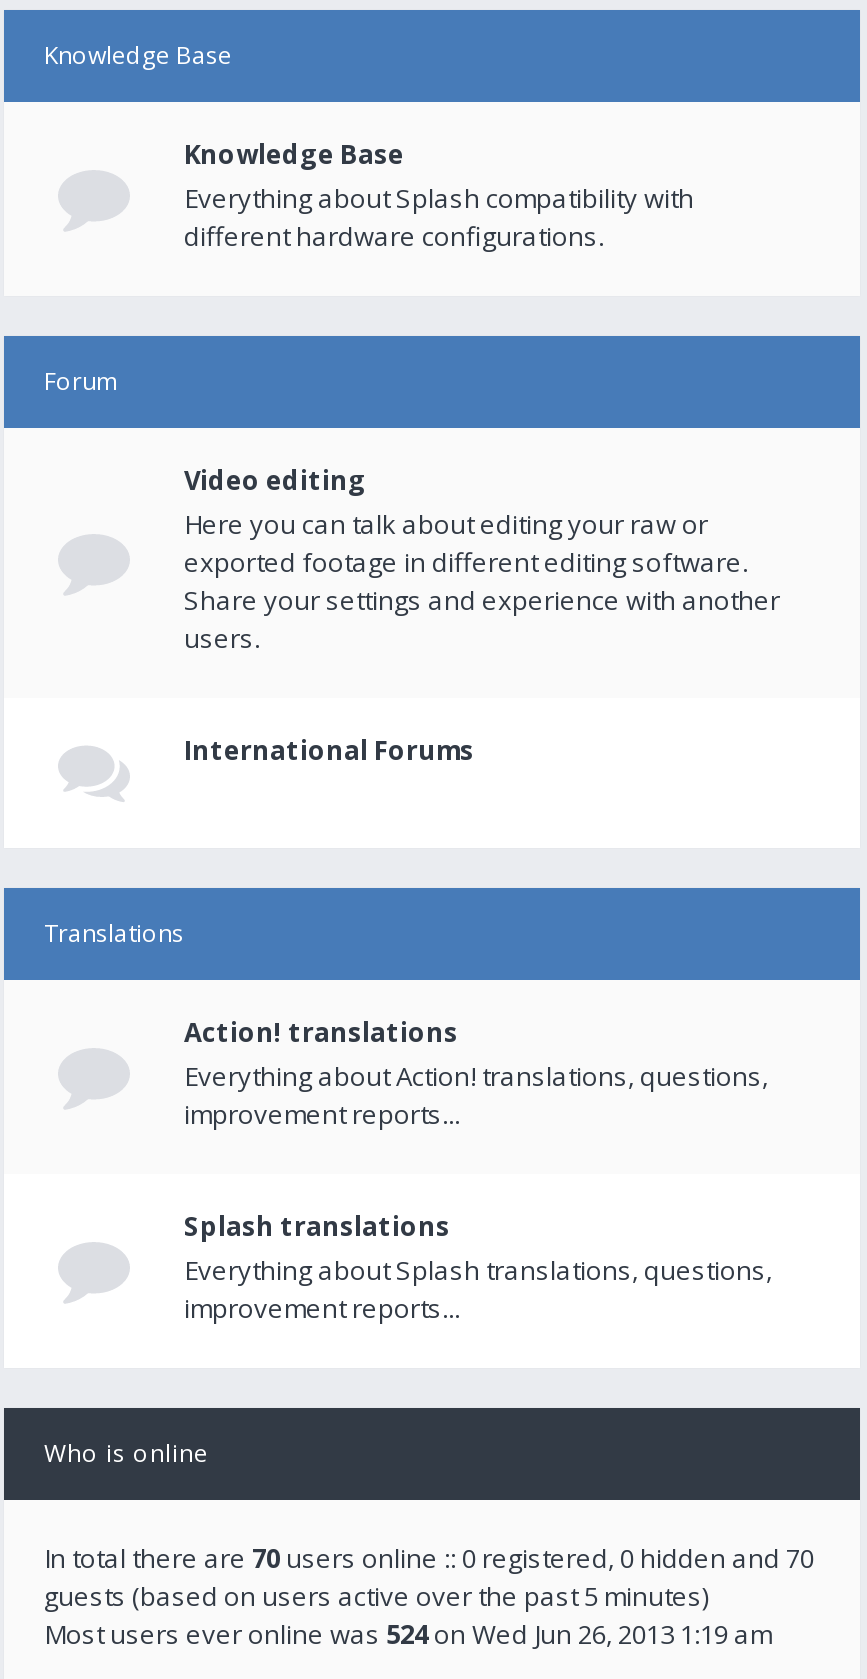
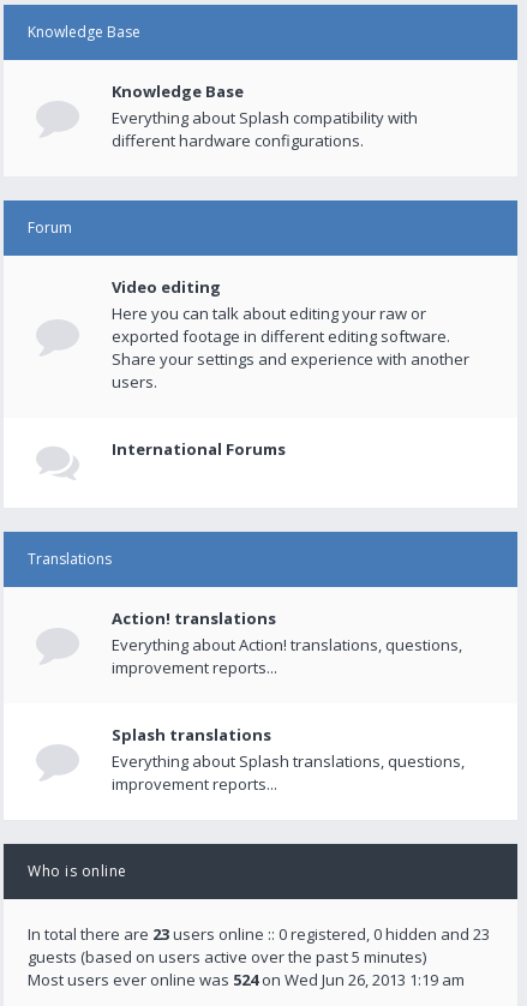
[44,1540,814,1576] In total there are 70 users online :: 0 registered, 0 hidden and 70 -> [28,923,490,945] In total there are 23 users online :: 0 registered, 0 hidden and 23

